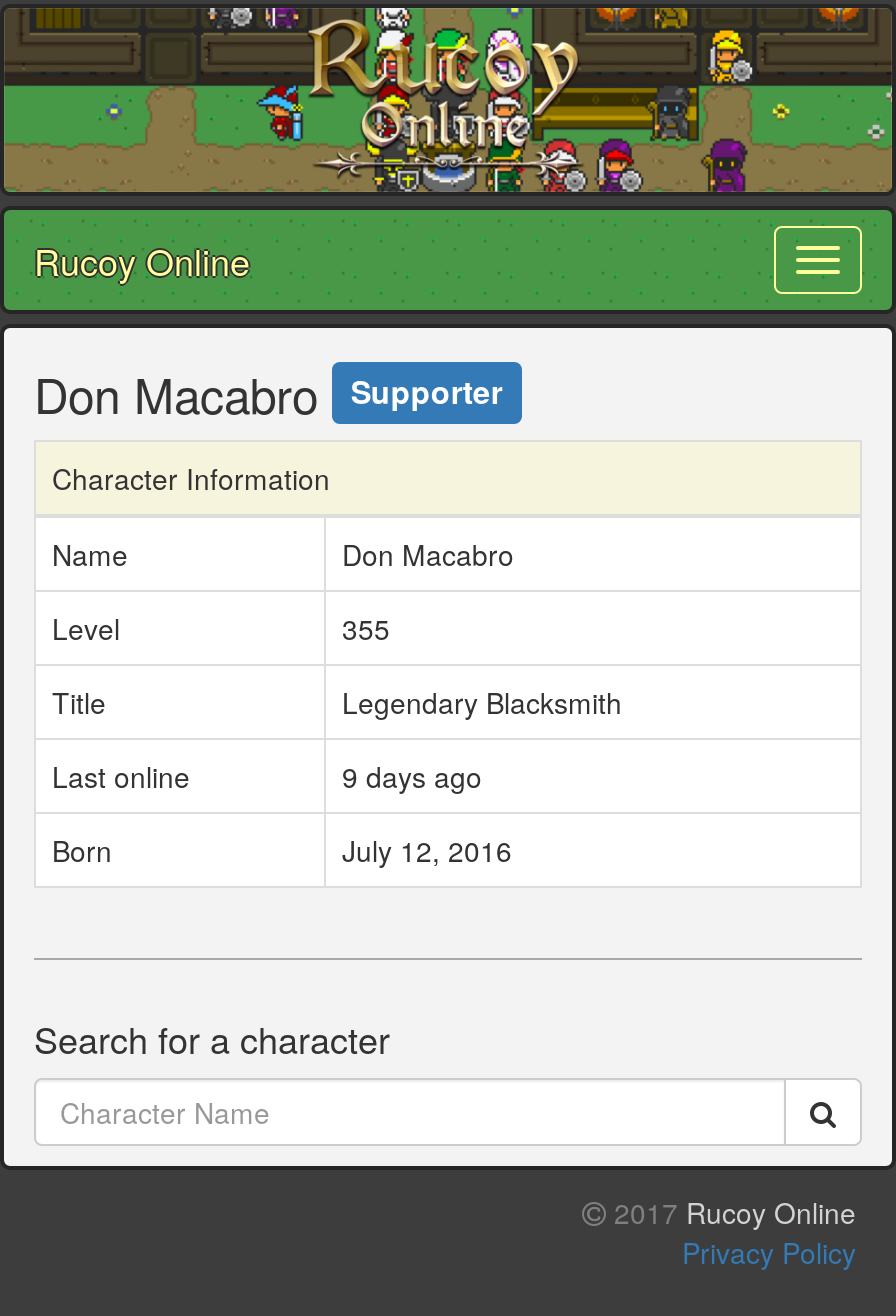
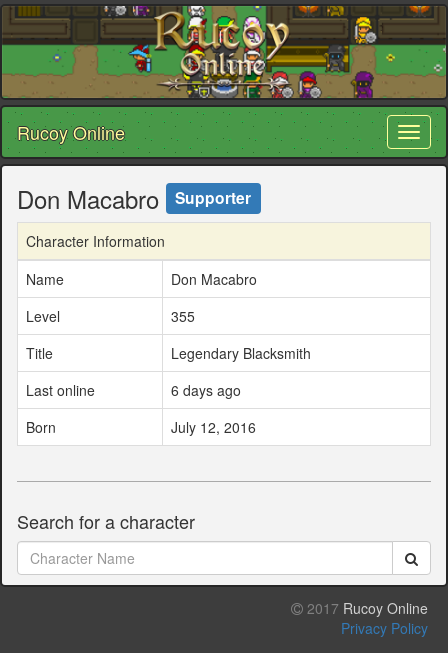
[342,755,482,795] 9 days ago -> [171,379,241,399] 6 days ago

